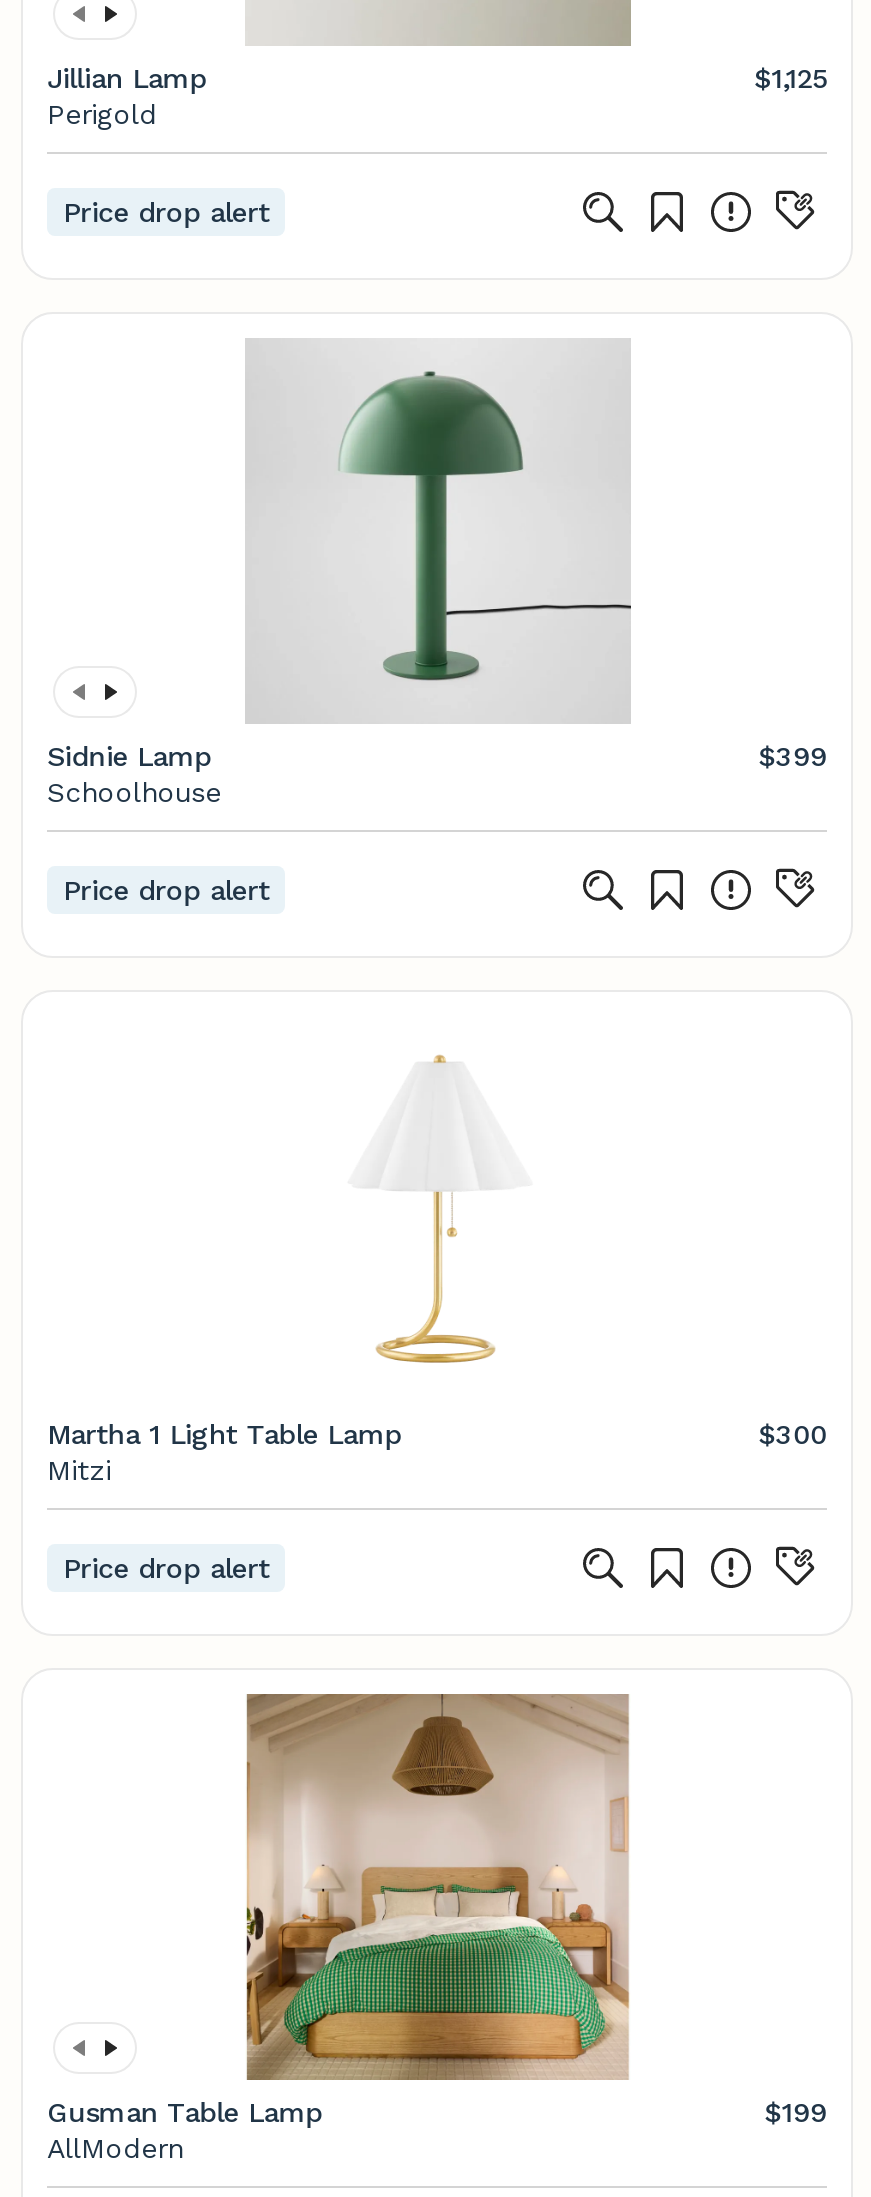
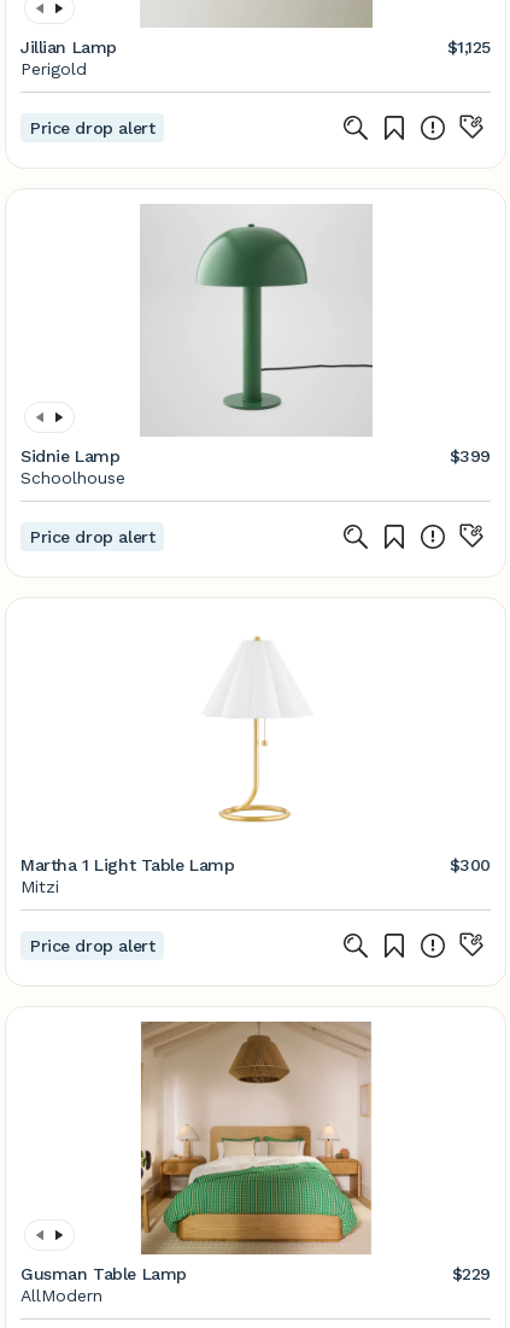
[764,2096,827,2128] $199 -> [452,1264,491,1283] $229

